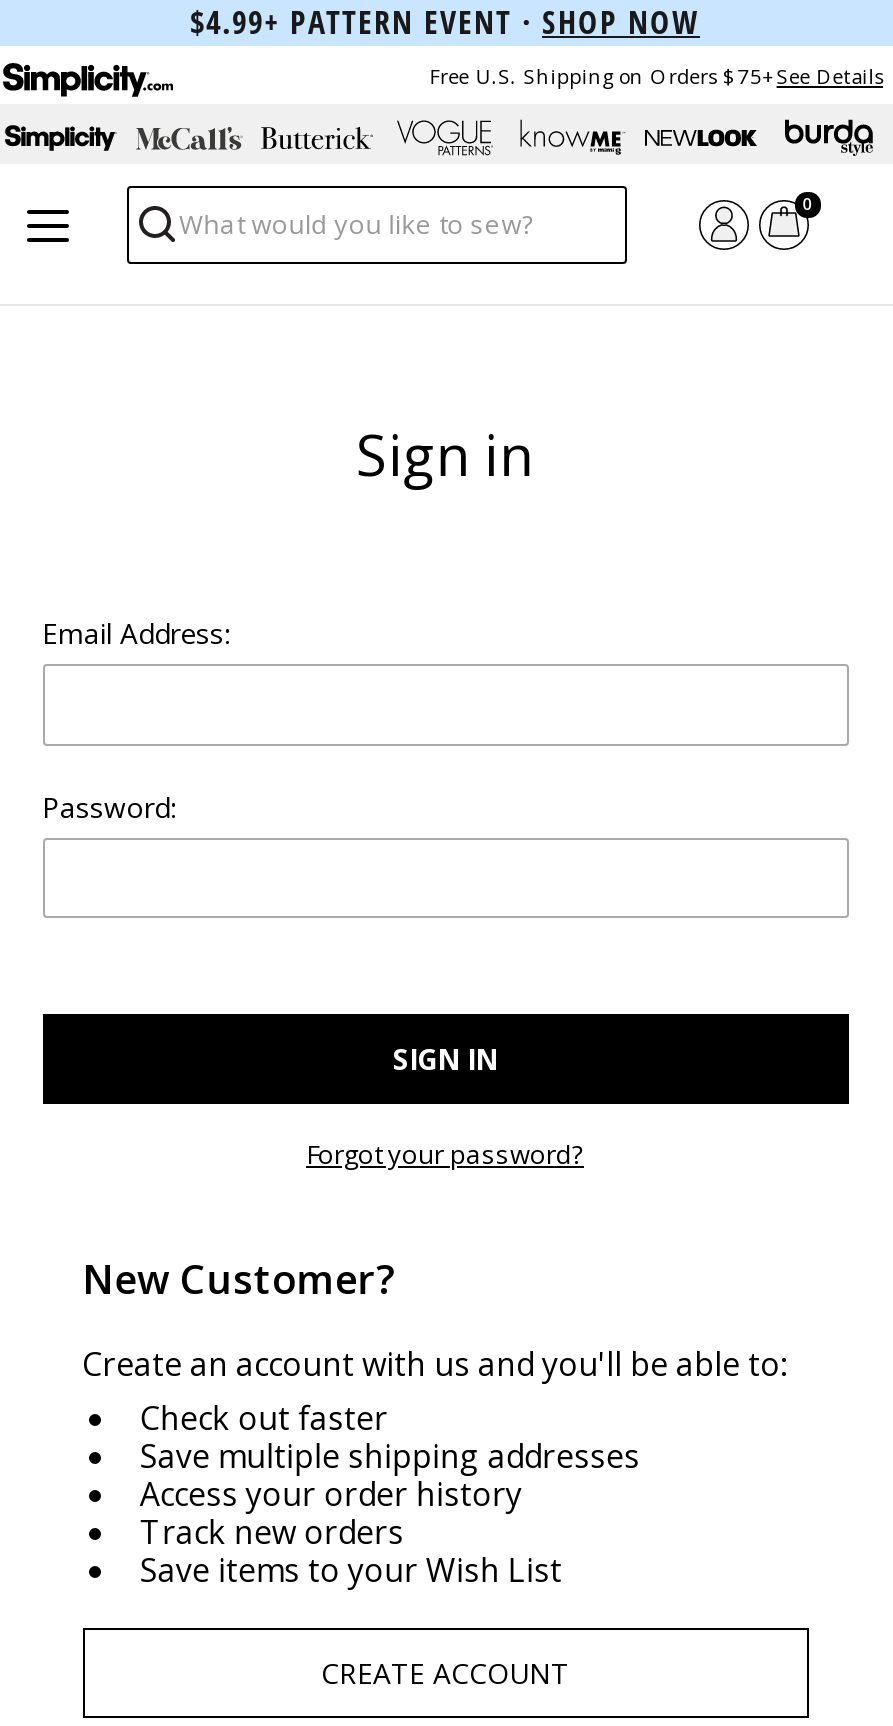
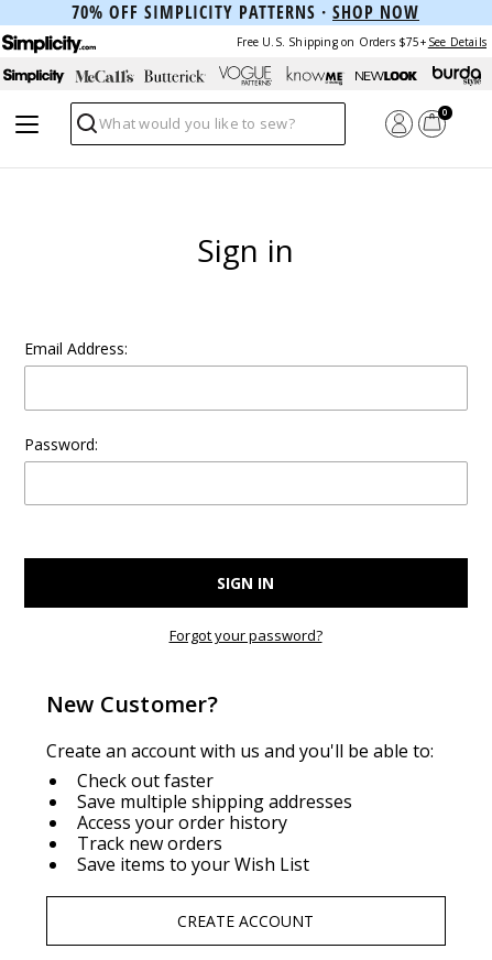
[190,0,700,44] $4.99+ PATTERN EVENT · SHOP NOW -> [72,0,419,24] 70% OFF SIMPLICITY PATTERNS · SHOP NOW

